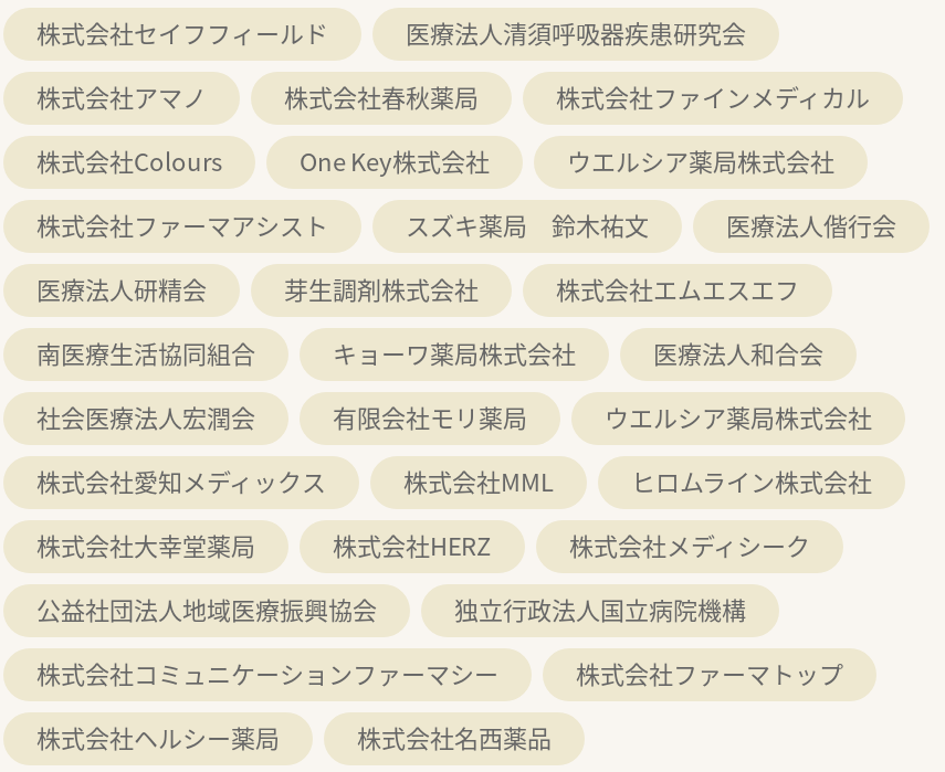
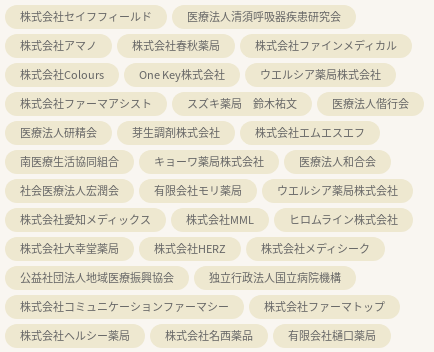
none -> [288,327,376,344] 有限会社樋口薬局

